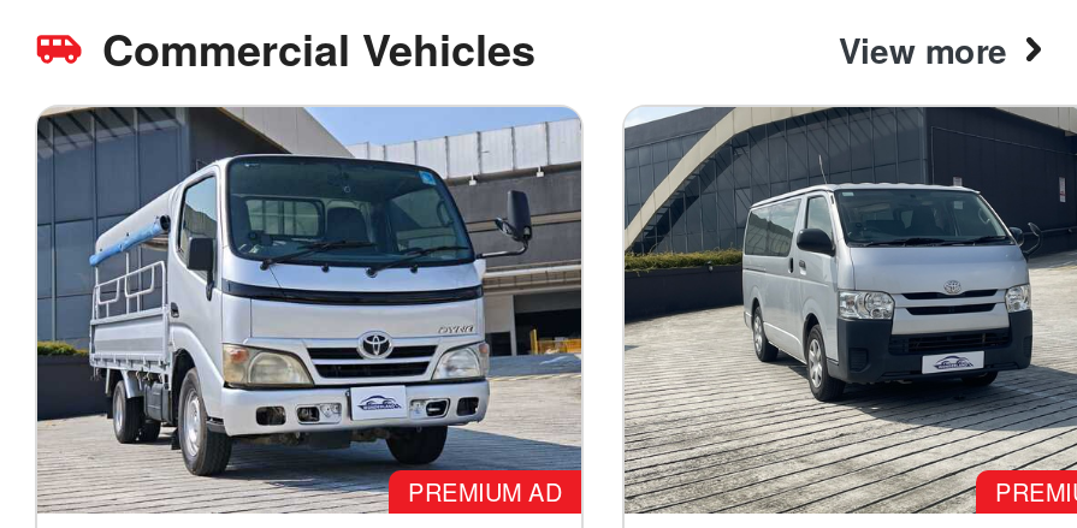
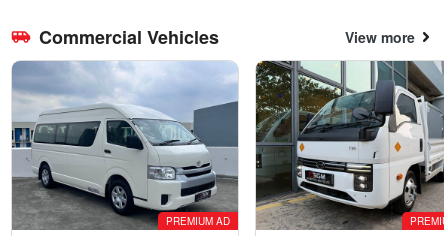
[37,105,584,511] [image] -> [11,60,239,230] [image]
[622,105,1070,514] [image] -> [255,60,441,230] [image]

